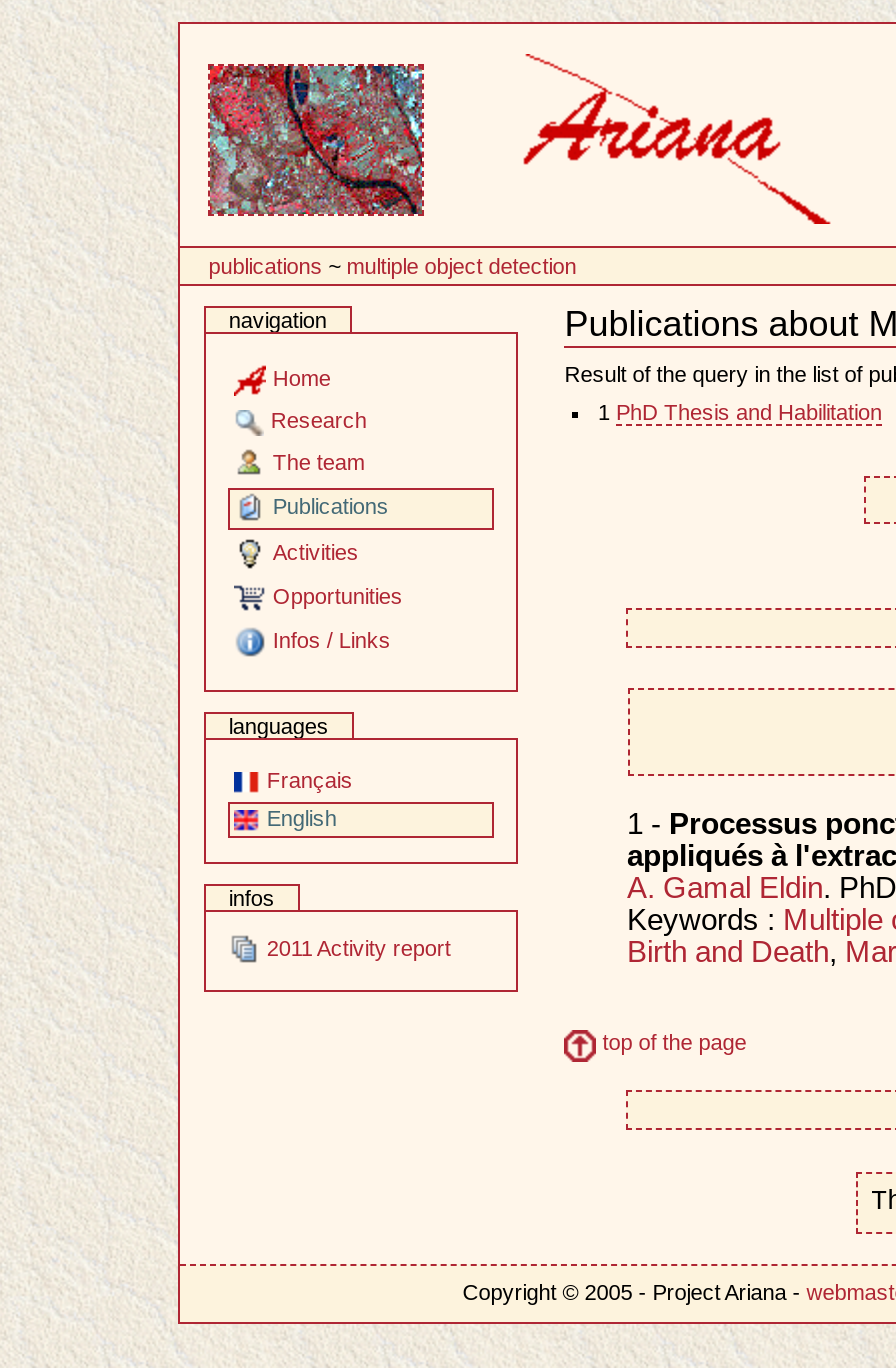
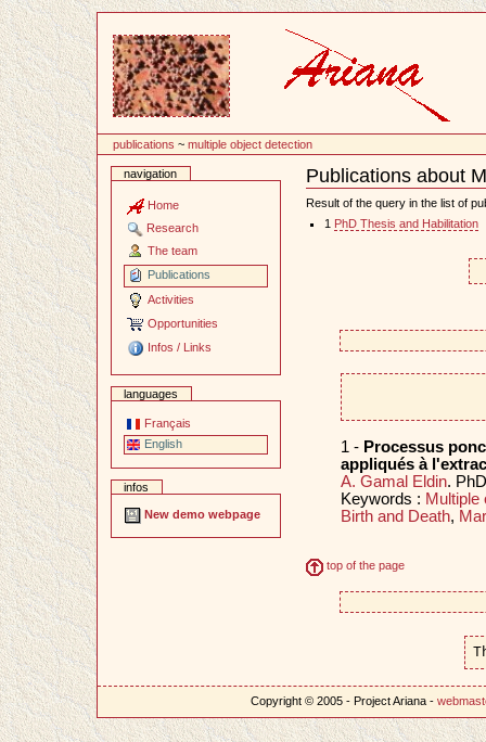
[208,64,424,216] [image] -> [113,35,230,117] [image]
[261,937,451,961] 2011 Activity report -> [141,508,261,521] New demo webpage

